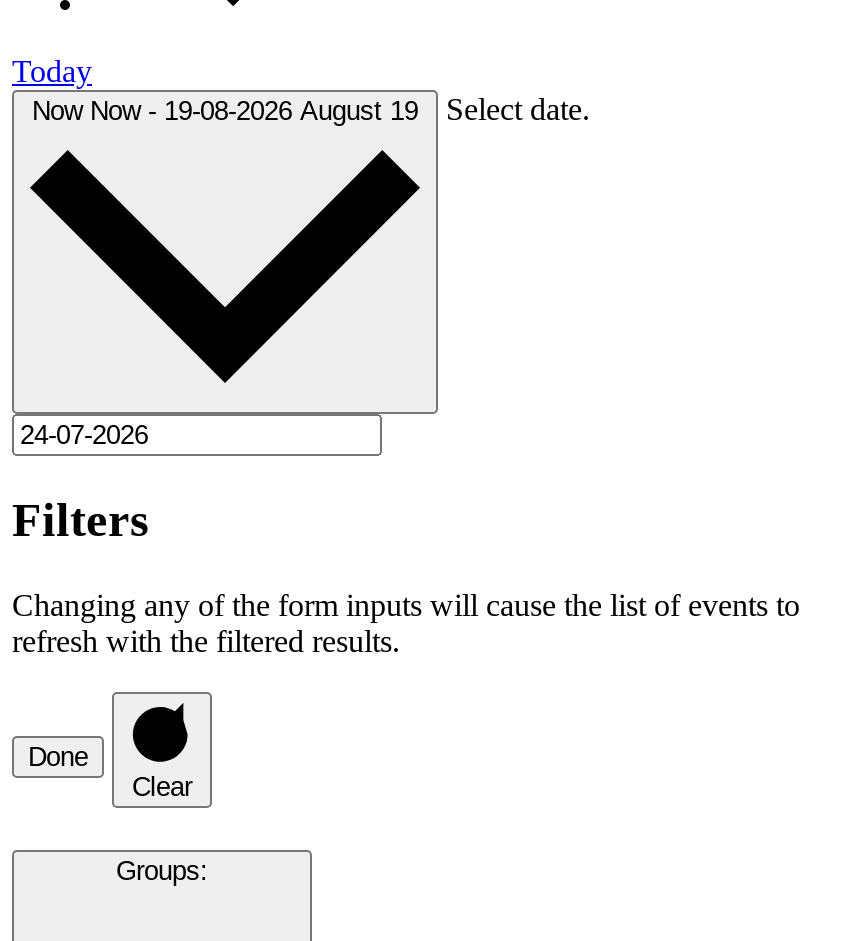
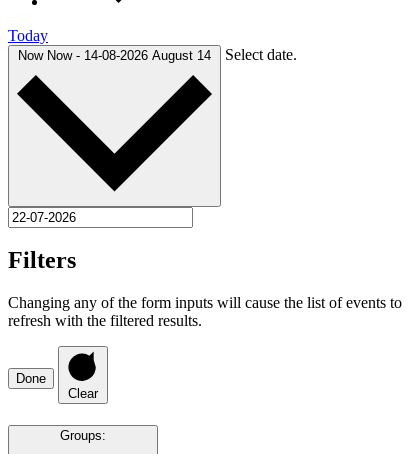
[32,95,418,125] Now Now - 19-08-2026 August 19 -> [18,48,211,63] Now Now - 14-08-2026 August 14

